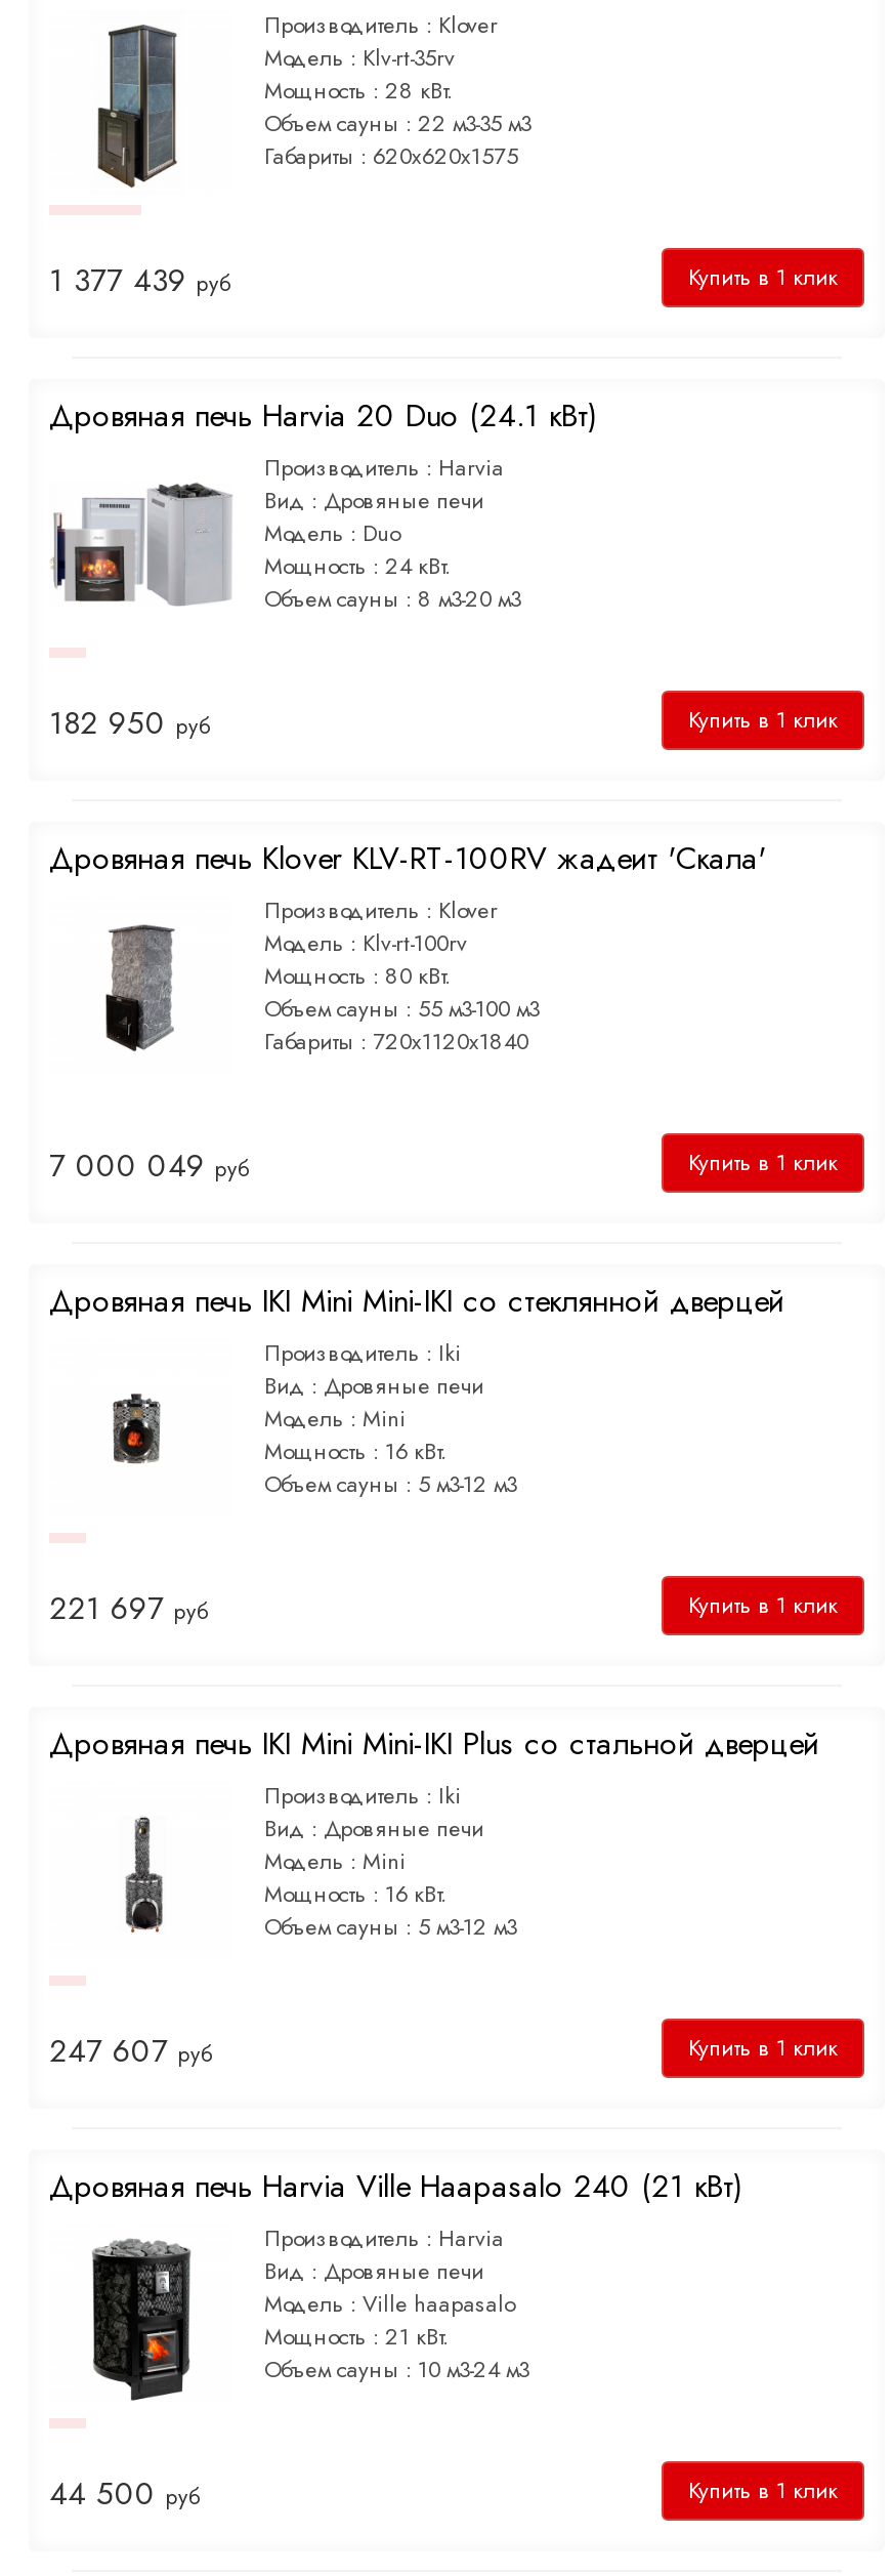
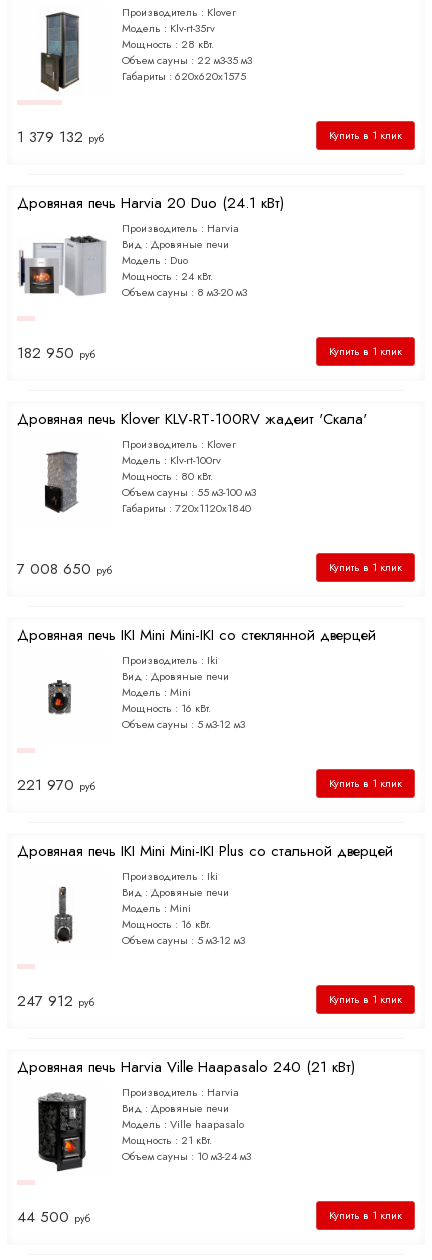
[49,260,229,301] 1 377 439 руб -> [17,127,104,147] 1 379 132 руб
[49,1146,248,1187] 7 000 049 руб -> [17,559,112,579] 7 008 650 руб
[49,1588,207,1629] 221 697 руб -> [17,775,95,795] 221 970 руб
[49,2031,211,2072] 247 607 руб -> [17,991,94,1011] 247 912 руб

